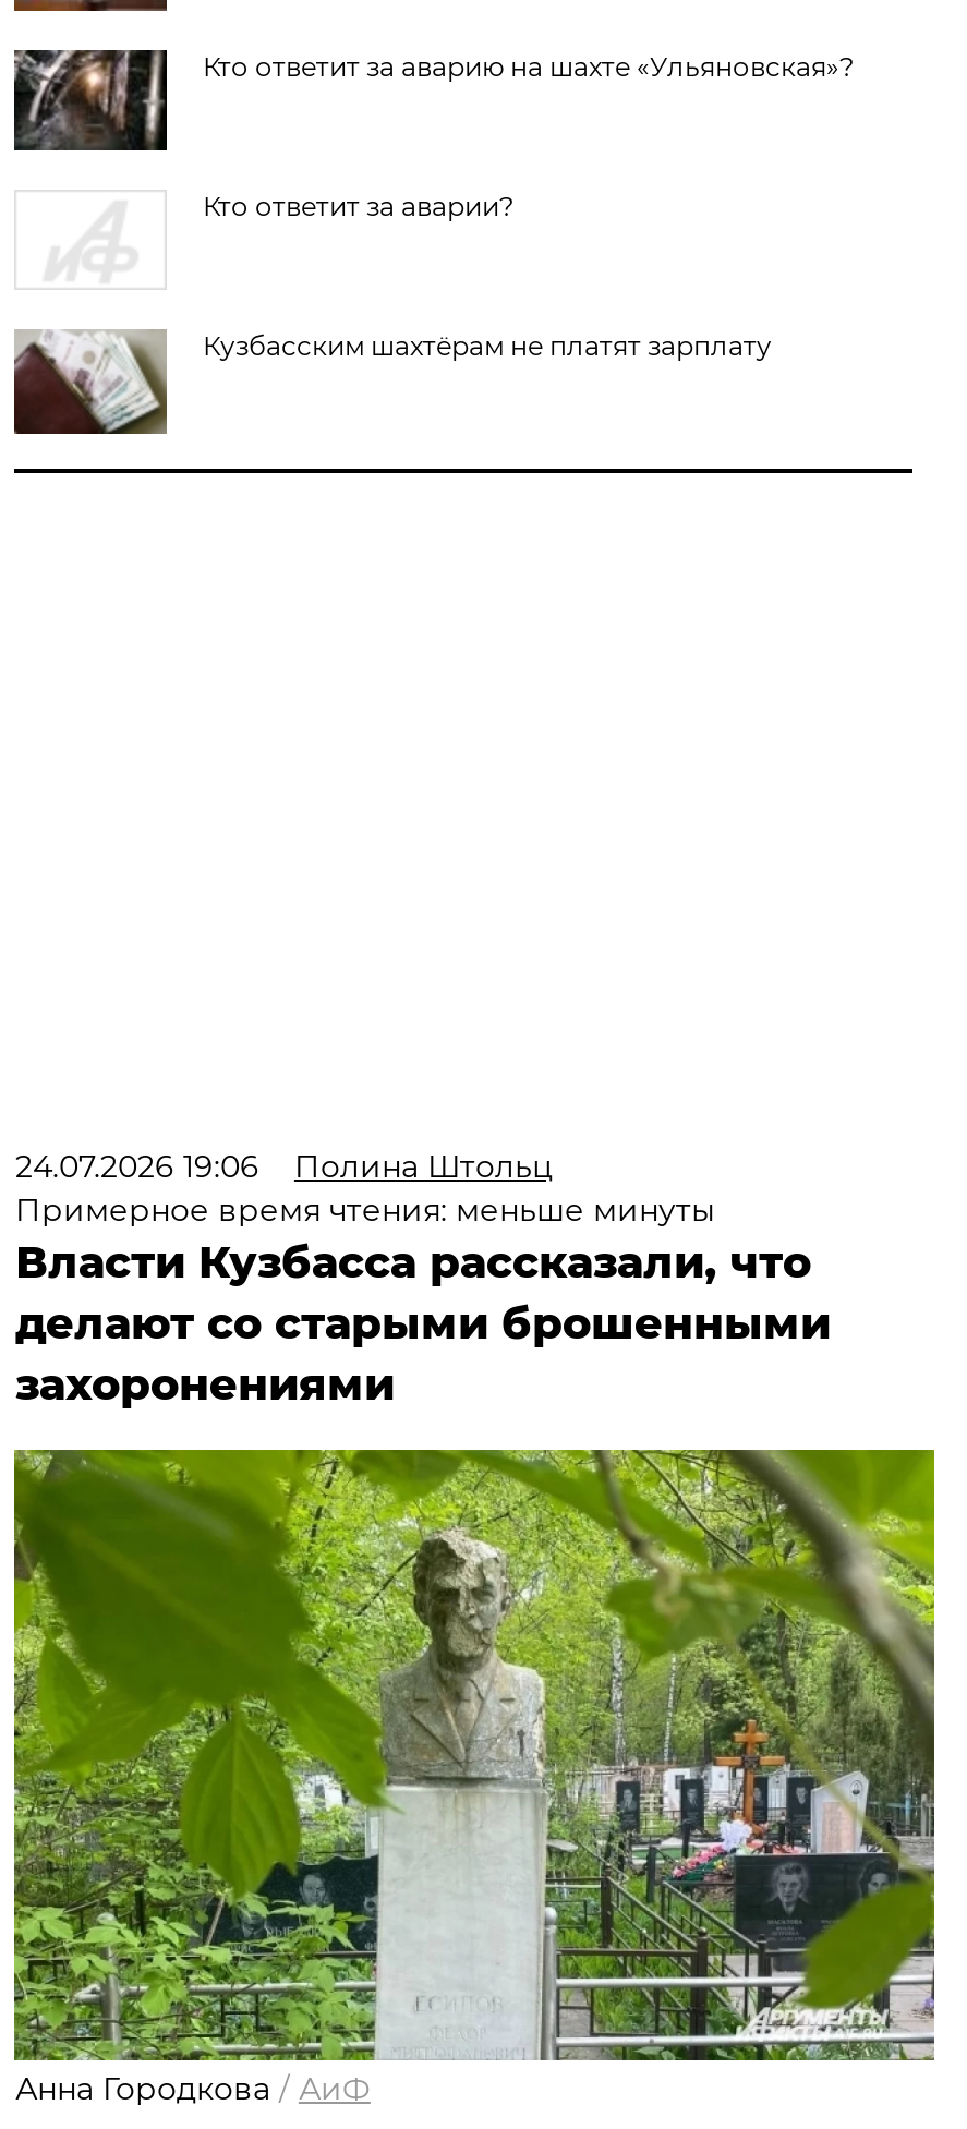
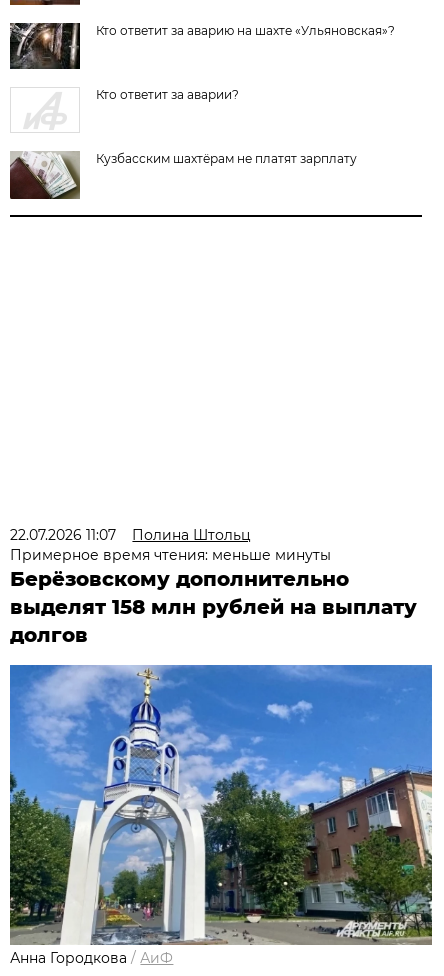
[15,1147,554,1186] 24.07.2026 19:06 Полина Штольц -> [10,526,251,544] 22.07.2026 11:07 Полина Штольц
[15,1236,831,1411] Власти Кузбасса рассказали, что | делают со старыми брошенными | захоронениями -> [10,567,417,647] Берёзовскому дополнительно | выделят 158 млн рублей на выплату | долгов
[12,1448,936,2063] [image] -> [9,664,433,946] [image]

